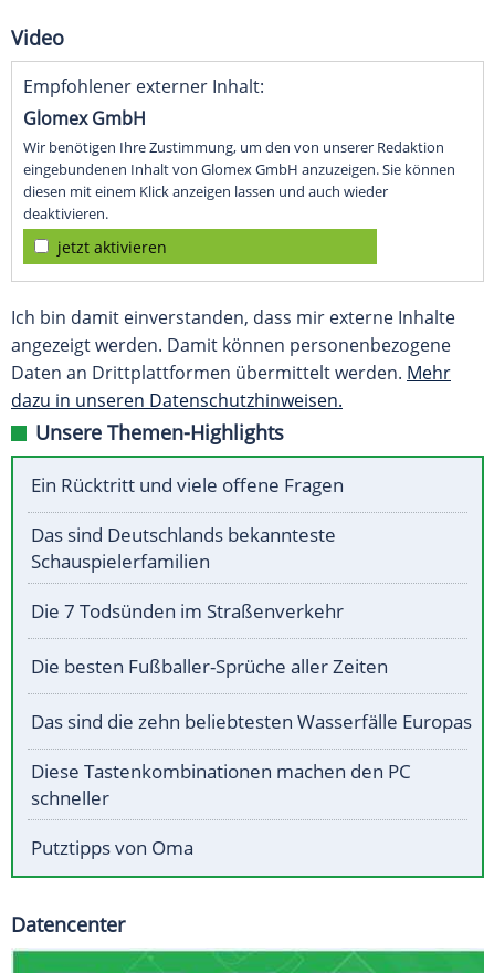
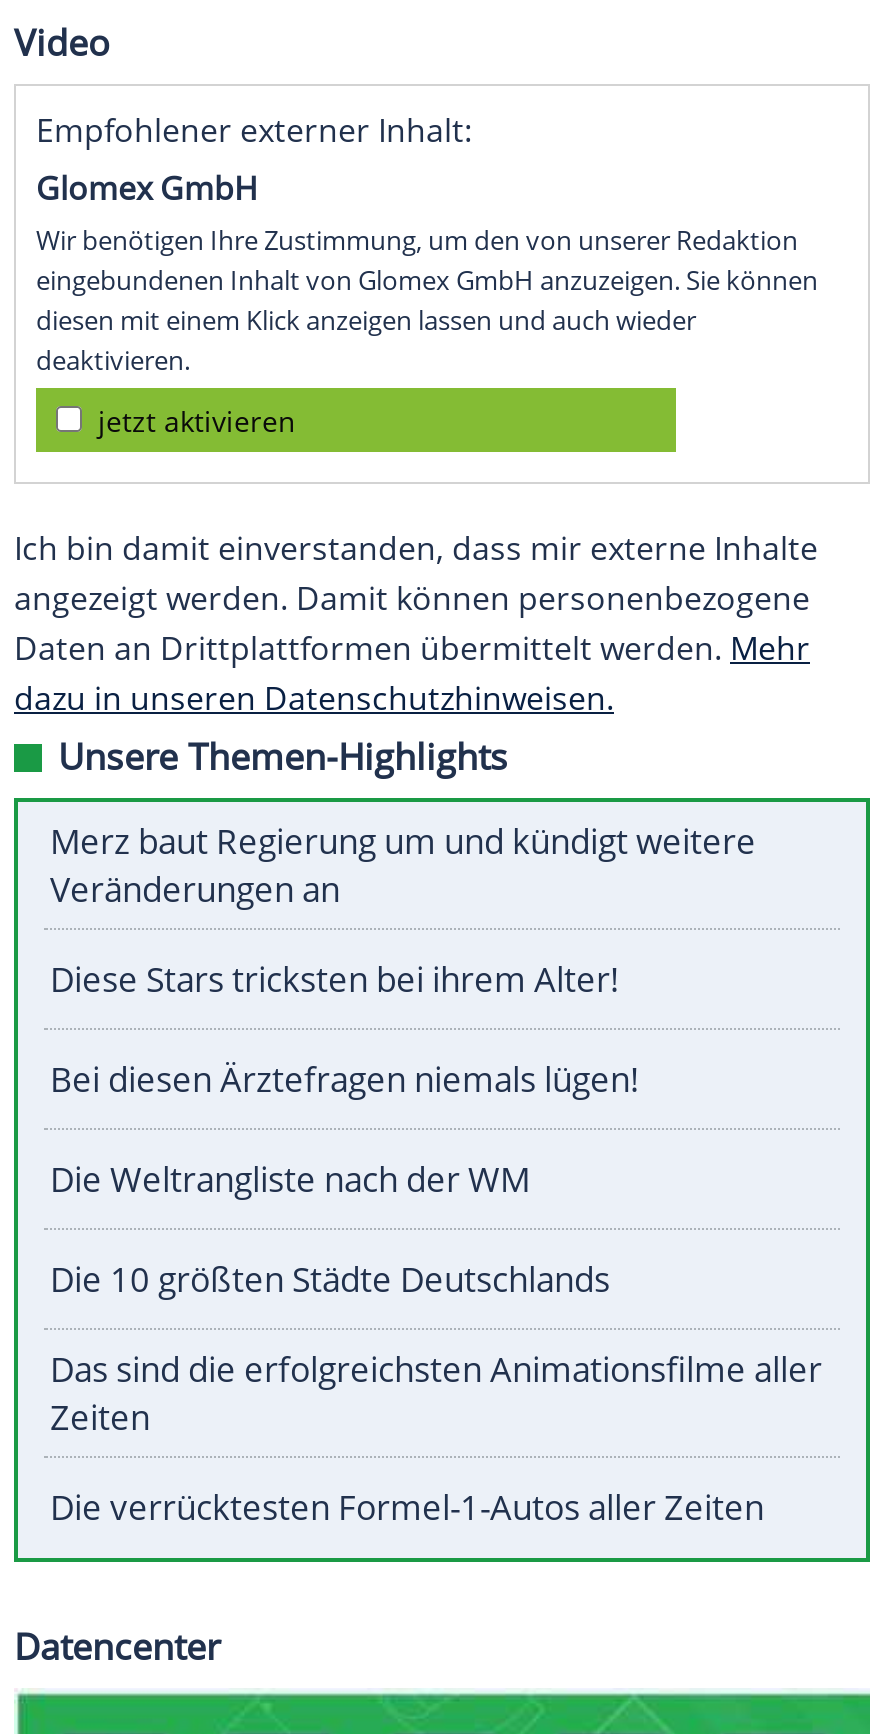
[31,472,344,498] Ein Rücktritt und viele offene Fragen -> [50,819,756,913] Merz baut Regierung um und kündigt weitere | Veränderungen an
[31,522,336,574] Das sind Deutschlands bekannteste | Schauspielerfamilien -> [50,957,620,1003] Diese Stars tricksten bei ihrem Alter!
[31,599,344,624] Die 7 Todsünden im Straßenverkehr -> [50,1057,640,1103] Bei diesen Ärztefragen niemals lügen!
[31,654,388,679] Die besten Fußballer-Sprüche aller Zeiten -> [50,1157,530,1203] Die Weltrangliste nach der WM
[31,709,472,735] Das sind die zehn beliebtesten Wasserfälle Europas -> [50,1257,610,1303] Die 10 größten Städte Deutschlands
[31,759,411,811] Diese Tastenkombinationen machen den PC | schneller -> [50,1347,822,1441] Das sind die erfolgreichsten Animationsfilme aller | Zeiten
[31,835,193,861] Putztipps von Oma -> [50,1485,764,1531] Die verrücktesten Formel-1-Autos aller Zeiten

